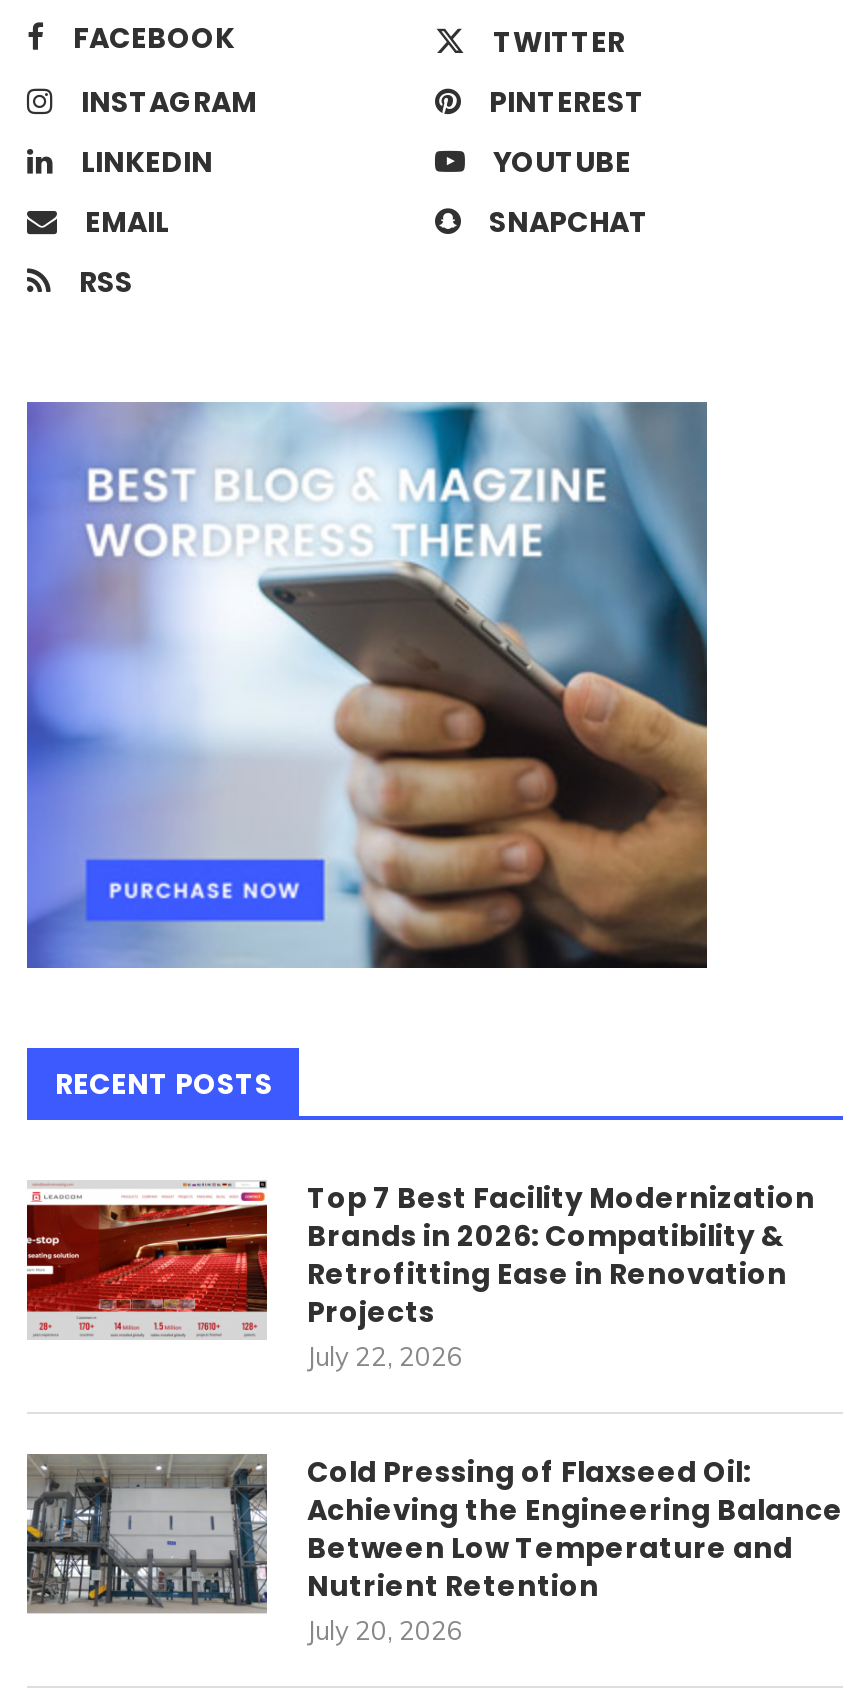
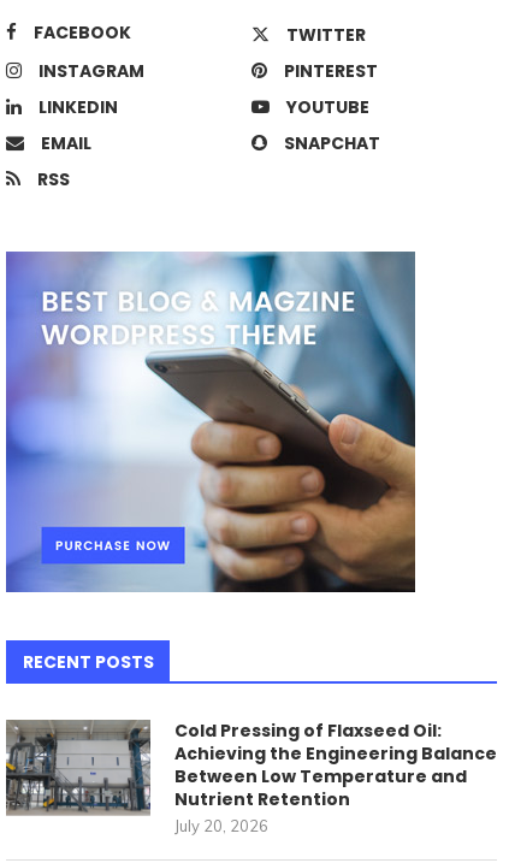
[25,1179,815,1373] [image] | Top 7 Best Facility Modernization | Brands in 2026: Compatibility & | Retrofitting Ease in Renovation | Projects | July 22, 2026 -> none

